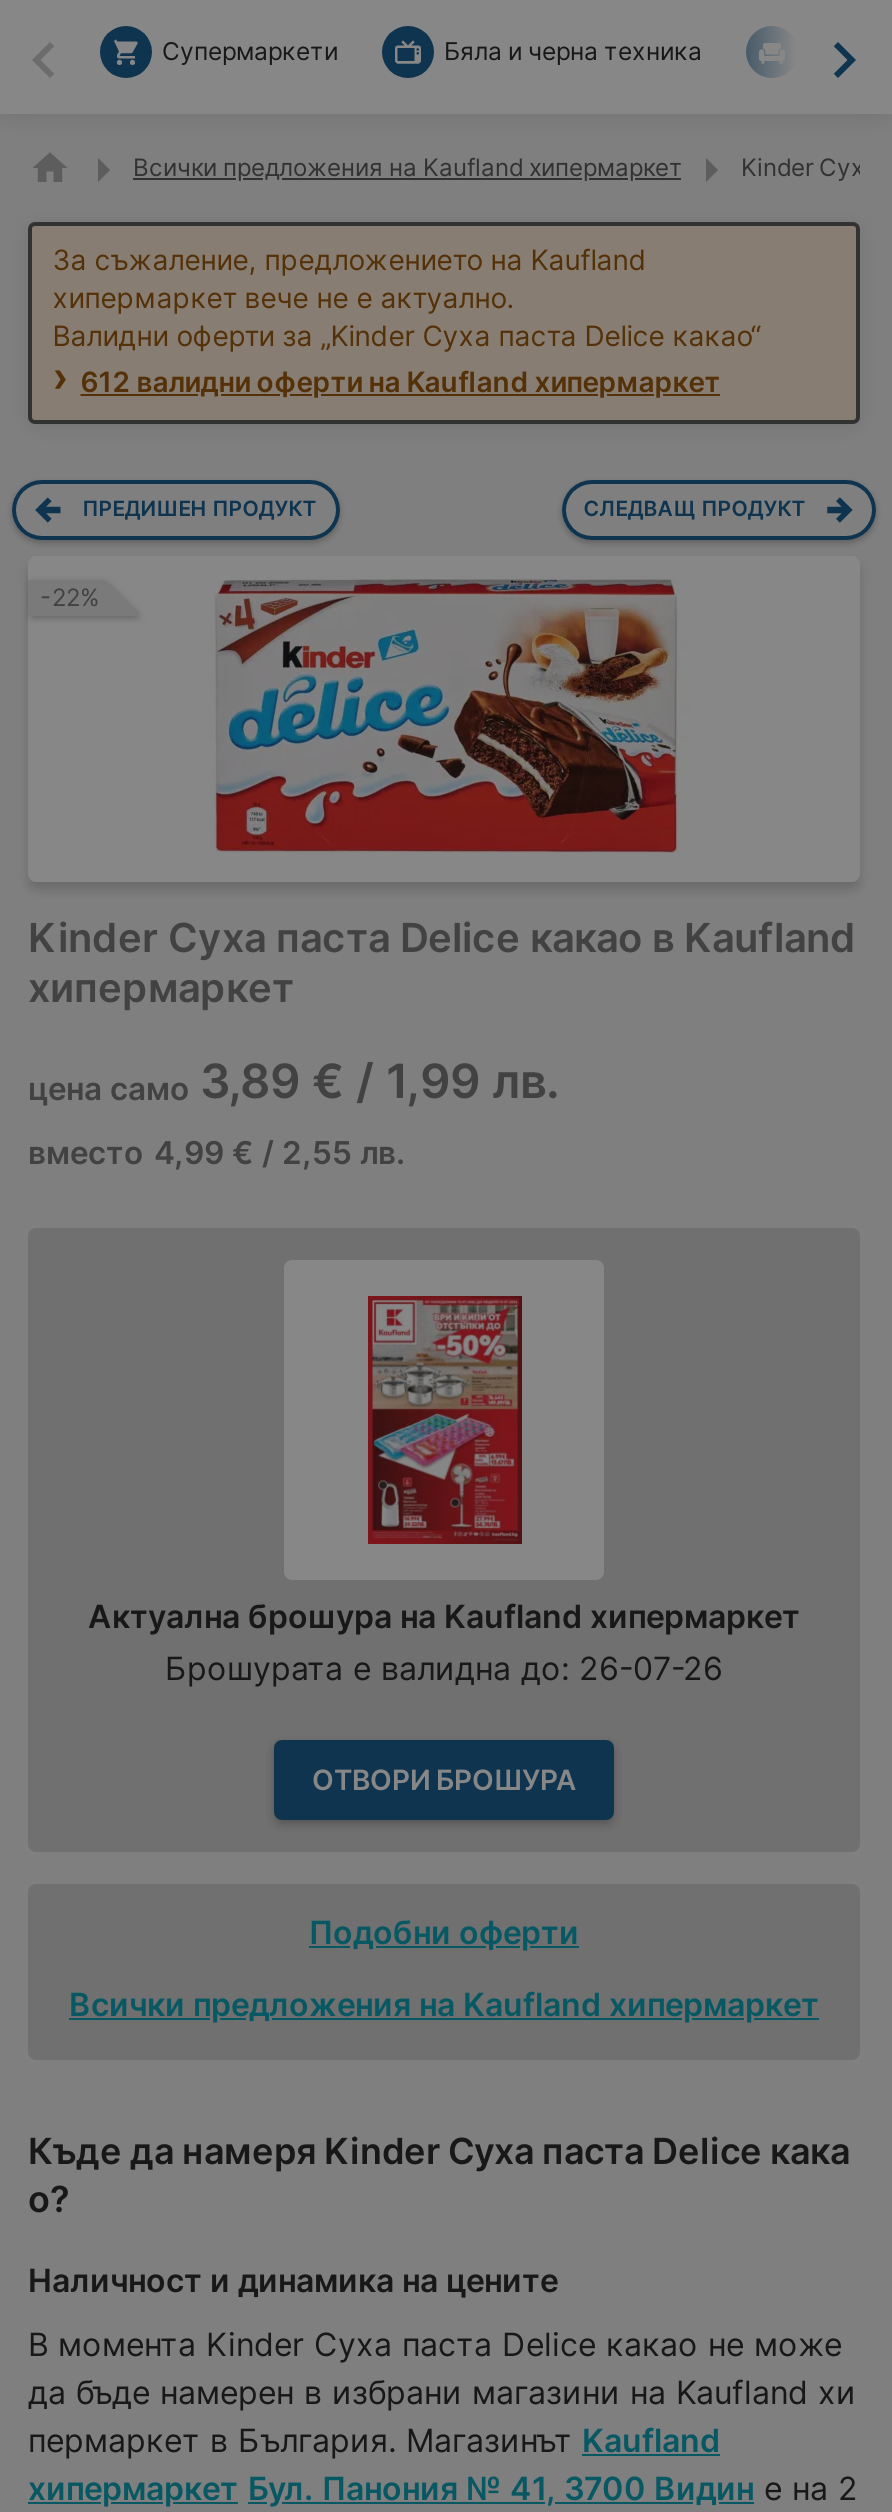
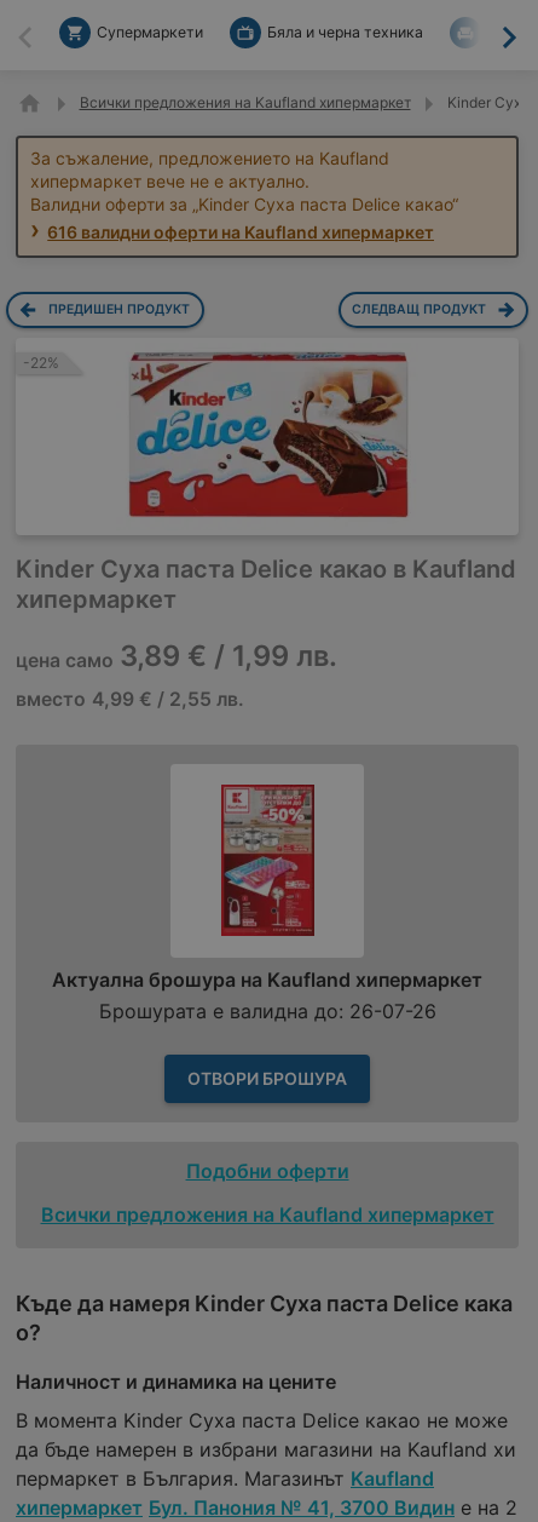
[80,363,720,397] 612 валидни оферти на Kaufland хипермаркет -> [47,221,434,242] 616 валидни оферти на Kaufland хипермаркет

